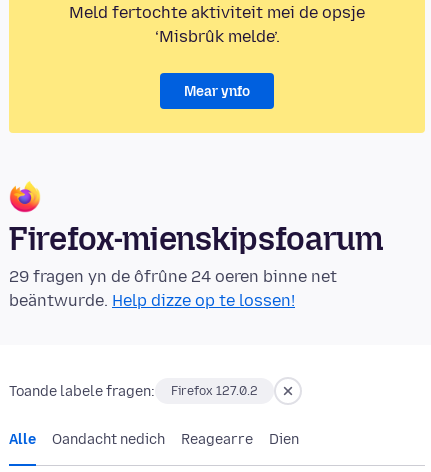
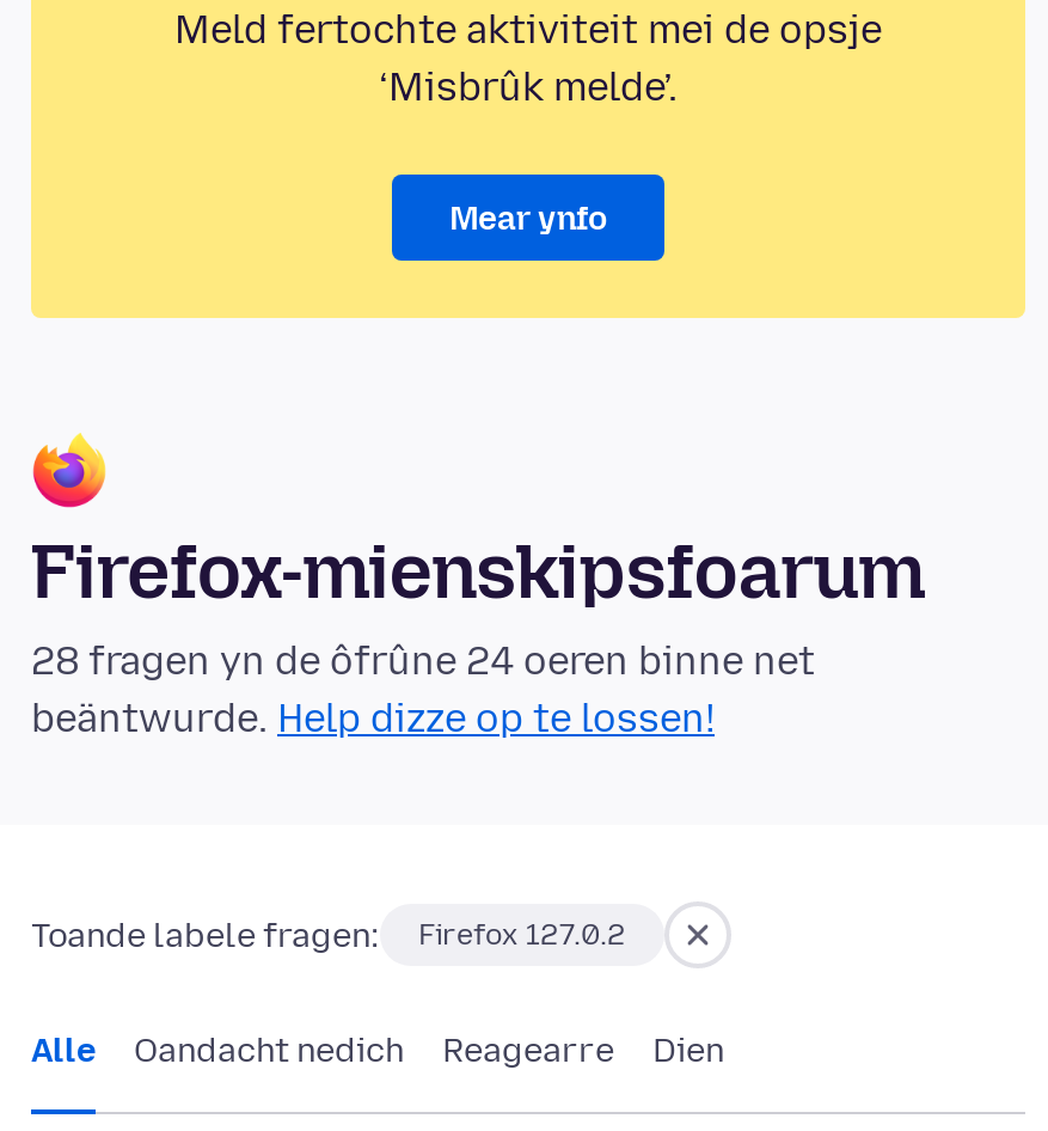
[9,267,337,286] 29 fragen yn de ôfrûne 24 oeren binne net -> [31,640,815,685] 28 fragen yn de ôfrûne 24 oeren binne net

